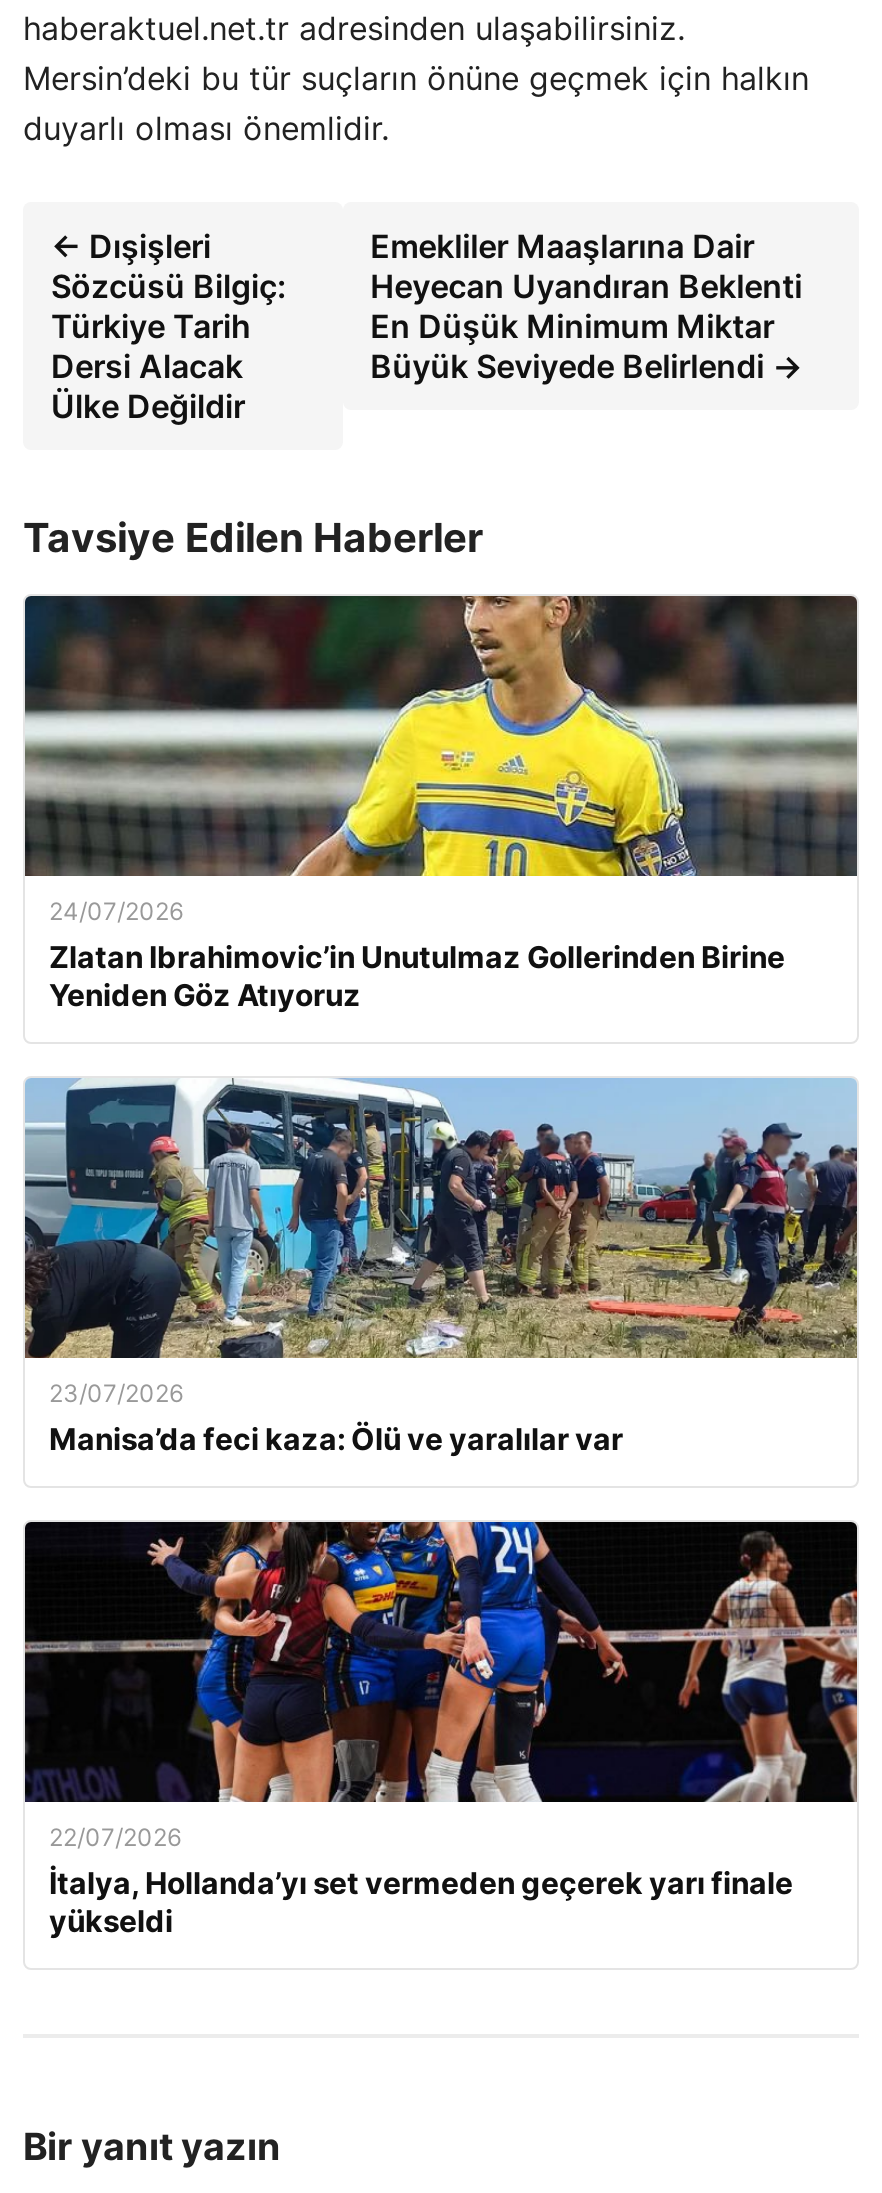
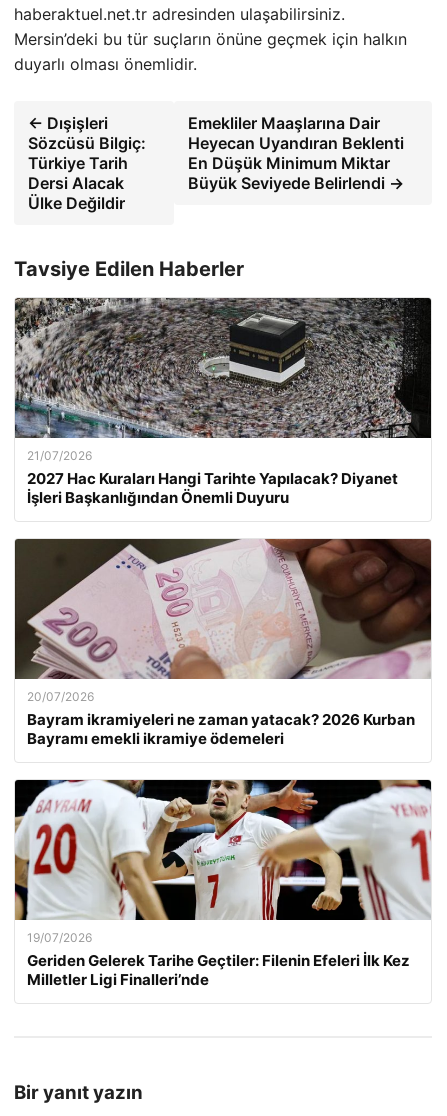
[25,594,859,1014] [image] | 24/07/2026 | Zlatan Ibrahimovic’in Unutulmaz Gollerinden Birine | Yeniden Göz Atıyoruz -> [14,297,431,507] [image] | 21/07/2026 | 2027 Hac Kuraları Hangi Tarihte Yapılacak? Diyanet | İşleri Başkanlığından Önemli Duyuru
[23,1078,859,1458] [image] | 23/07/2026 | Manisa’da feci kaza: Ölü ve yaralılar var -> [14,538,432,748] [image] | 20/07/2026 | Bayram ikramiyeleri ne zaman yatacak? 2026 Kurban | Bayramı emekli ikramiye ödemeleri
[23,1520,859,1940] [image] | 22/07/2026 | İtalya, Hollanda’yı set vermeden geçerek yarı finale | yükseldi -> [14,779,431,989] [image] | 19/07/2026 | Geriden Gelerek Tarihe Geçtiler: Filenin Efeleri İlk Kez | Milletler Ligi Finalleri’nde

